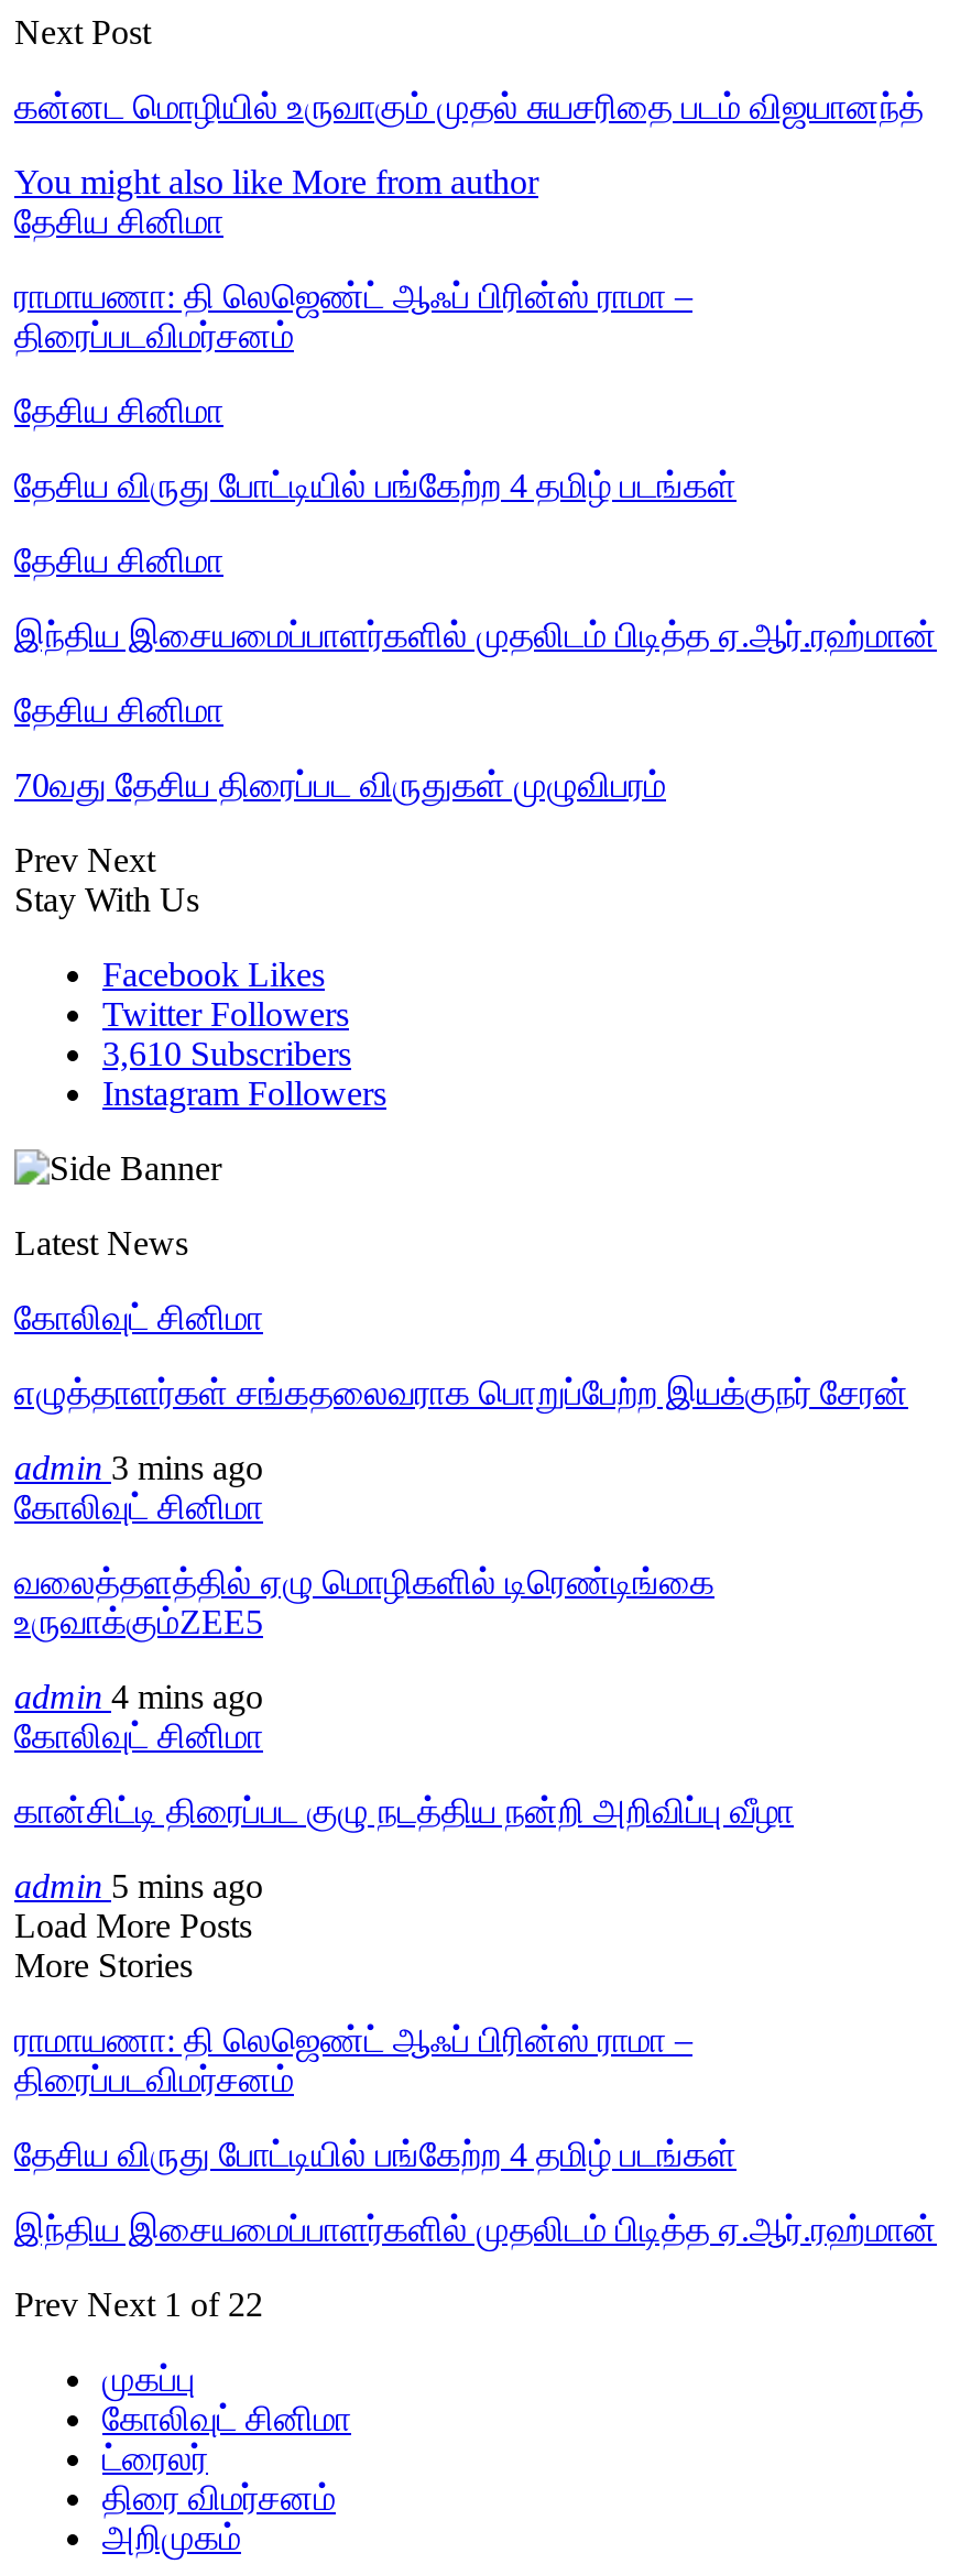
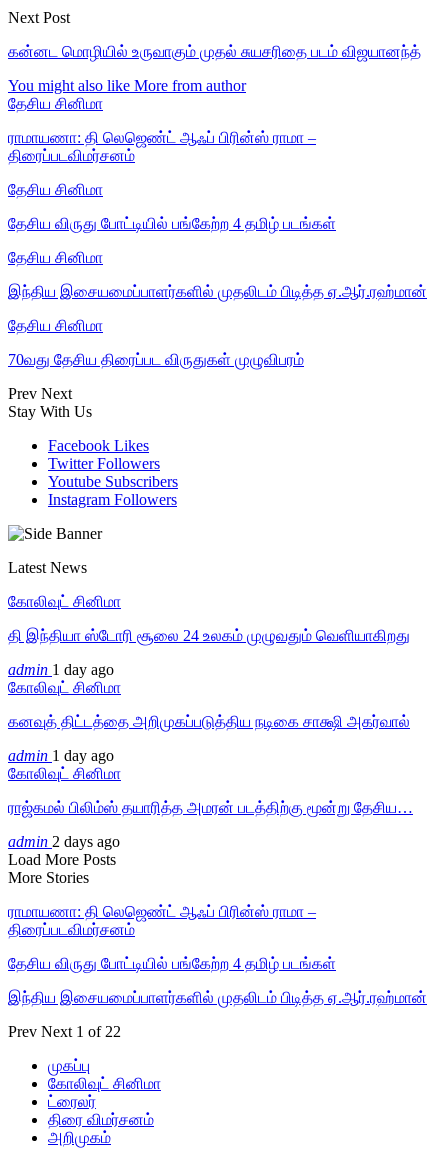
[102,1034,351,1072] 3,610 Subscribers -> [48,473,178,490] Youtube Subscribers
[14,1373,908,1411] எழுத்தாளர்கள் சங்கதலைவராக பொறுப்பேற்ற இயக்குநர் சேரன் -> [8,627,410,644] தி இந்தியா ஸ்டோரி சூலை 24 உலகம் முழுவதும் வெளியாகிறது
[14,1448,263,1486] admin 3 mins ago -> [8,661,114,678] admin 1 day ago
[14,1563,714,1640] வலைத்தளத்தில் ஏழு மொழிகளில் டிரெண்டிங்கை | உருவாக்கும்ZEE5 -> [8,713,410,730] கனவுத் திட்டத்தை அறிமுகப்படுத்திய நடிகை சாக்ஷி அகர்வால்
[14,1677,263,1715] admin 4 mins ago -> [8,747,114,764] admin 1 day ago
[14,1792,794,1829] கான்சிட்டி திரைப்பட குழு நடத்திய நன்றி அறிவிப்பு வீழா -> [8,799,413,816] ராஜ்கமல் பிலிம்ஸ் தயாரித்த அமரன் படத்திற்கு மூன்று தேசிய…
[14,1867,263,1904] admin 5 mins ago -> [8,833,120,850] admin 2 days ago

